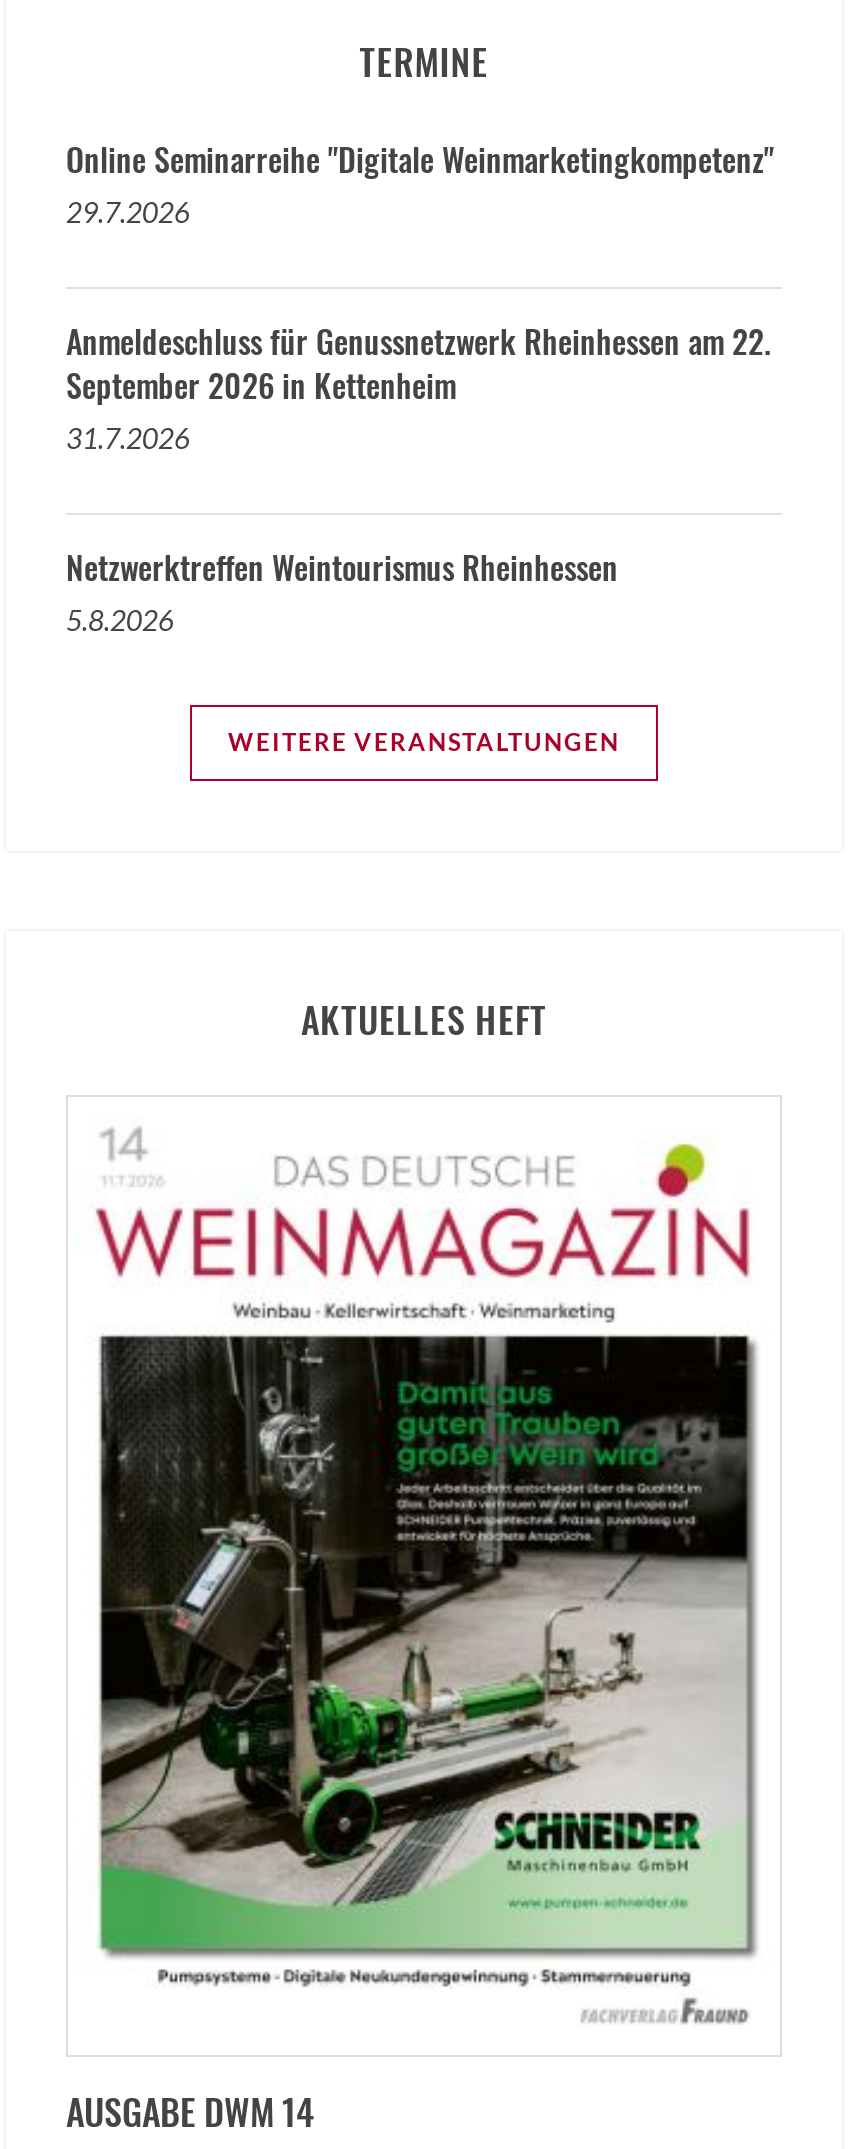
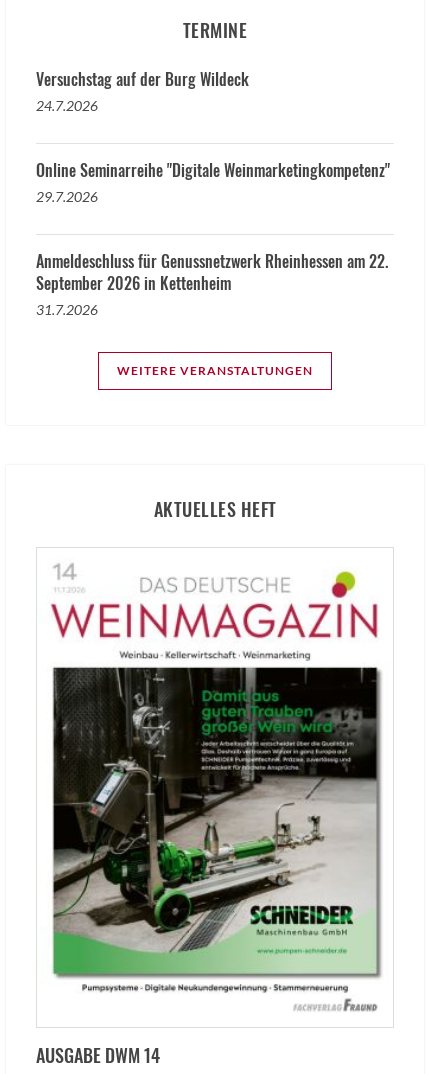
none -> [36,67,249,114] Versuchstag auf der Burg Wildeck | 24.7.2026
moved [66,134,774,454] -> [36,158,390,318]: Online Seminarreihe "Digitale Weinmarketingkompetenz" | 29.7.2026 | Anmeldeschluss für Genussnetzwerk Rheinhessen am 22. | September 2026 in Kettenheim | 31.7.2026
[66,542,618,636] Netzwerktreffen Weintourismus Rheinhessen | 5.8.2026 -> none

